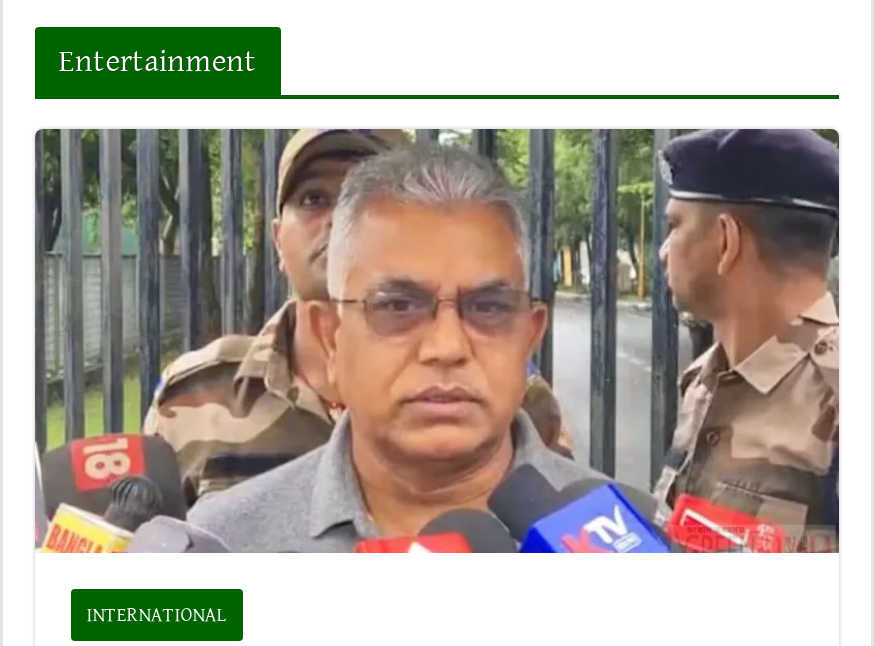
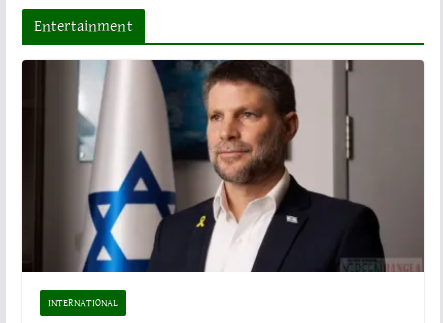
[33,127,839,555] [image] -> [21,59,424,273] [image]

